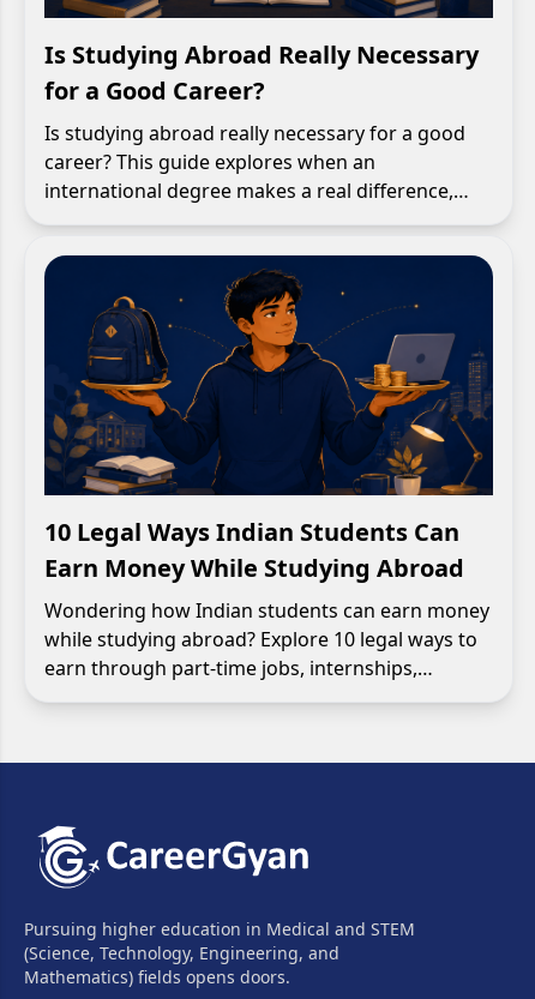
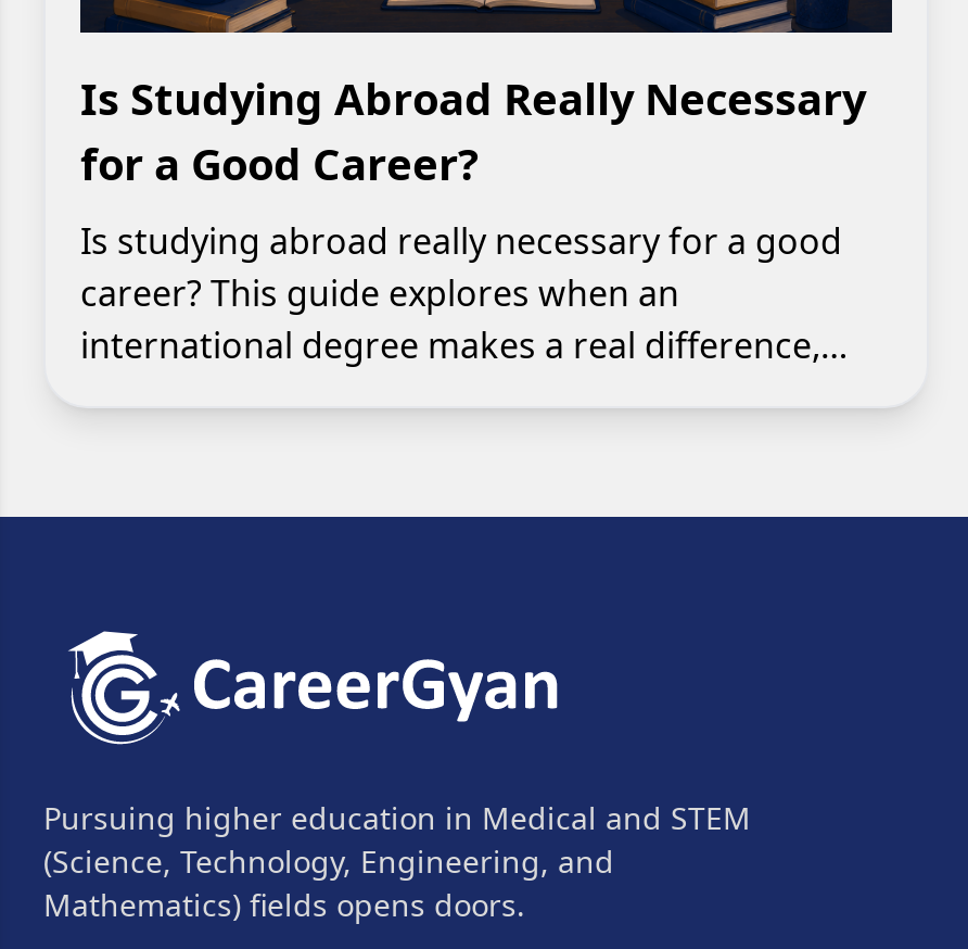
[44,254,493,681] [image] | 10 Legal Ways Indian Students Can | Earn Money While Studying Abroad | Wondering how Indian students can earn money | while studying abroad? Explore 10 legal ways to | earn through part-time jobs, internships,… -> none

